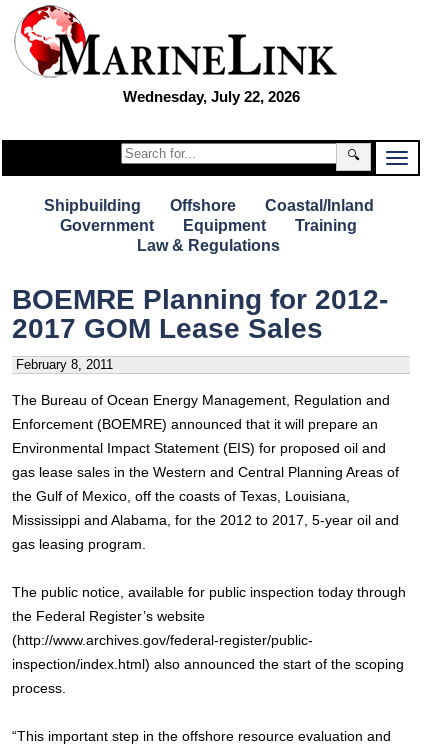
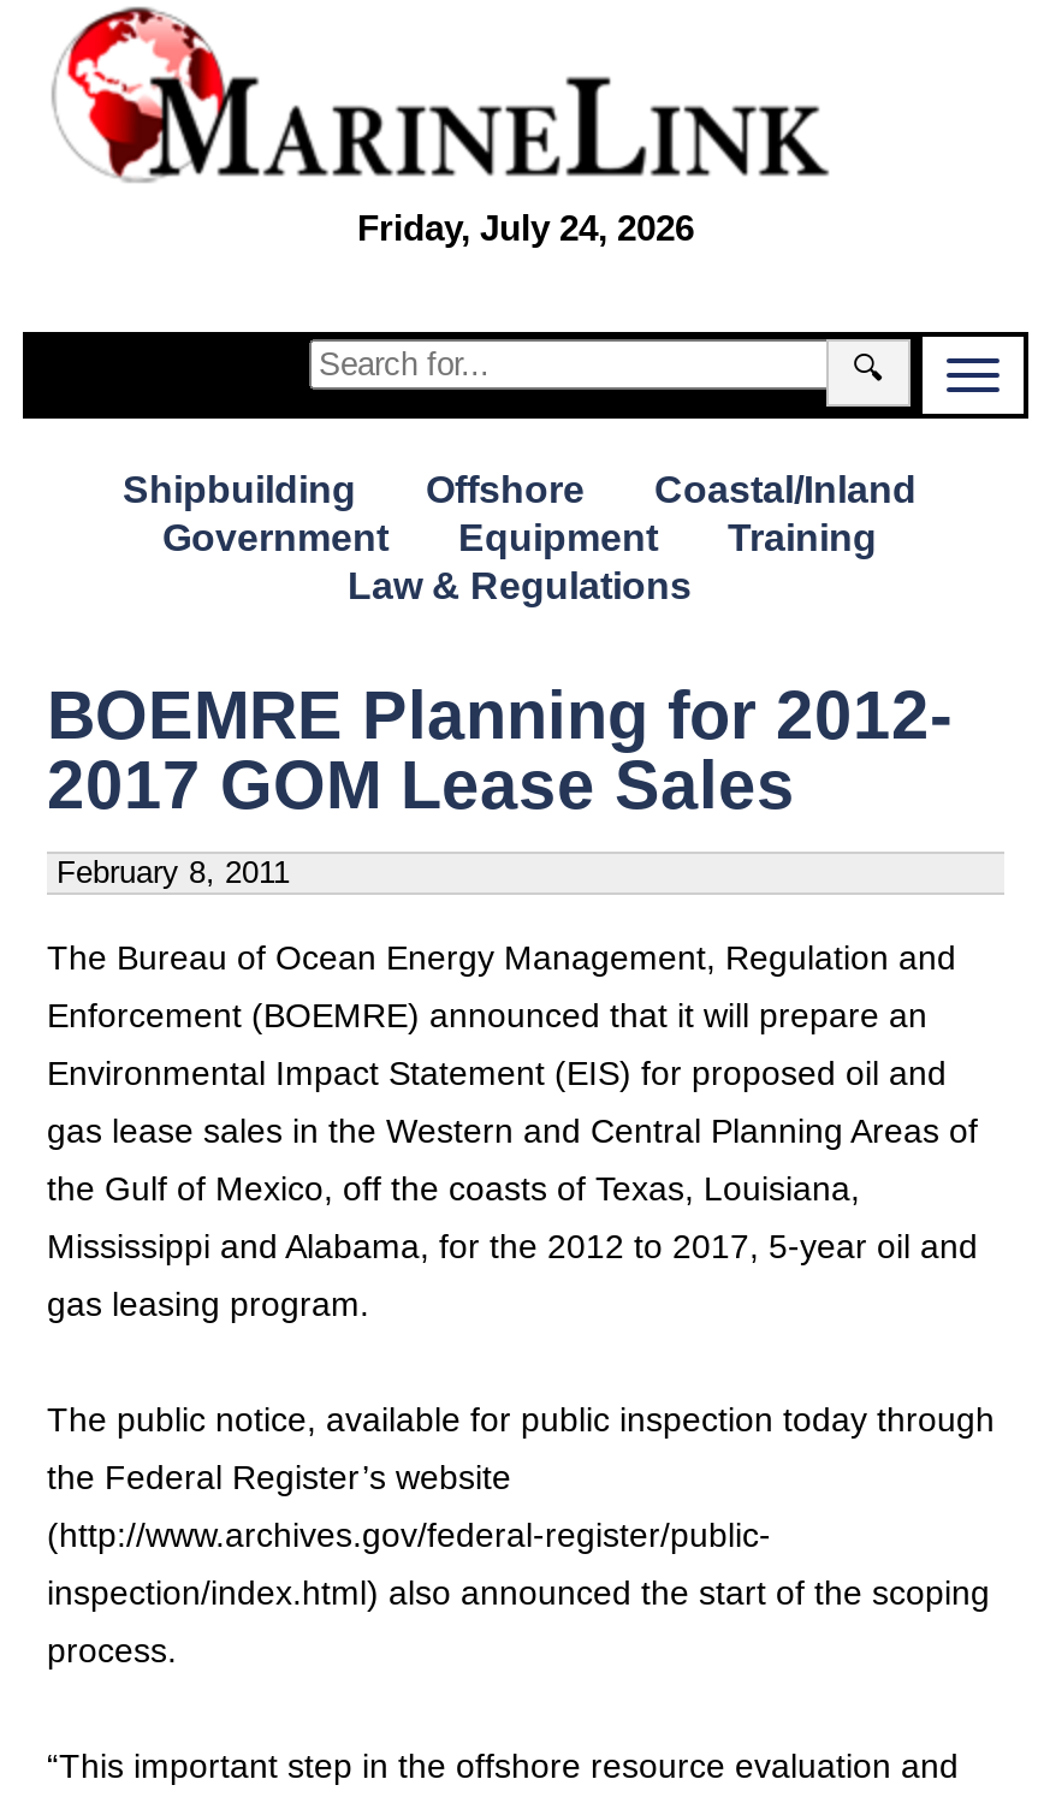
[122,88,299,105] Wednesday, July 22, 2026 -> [357,207,694,248] Friday, July 24, 2026

